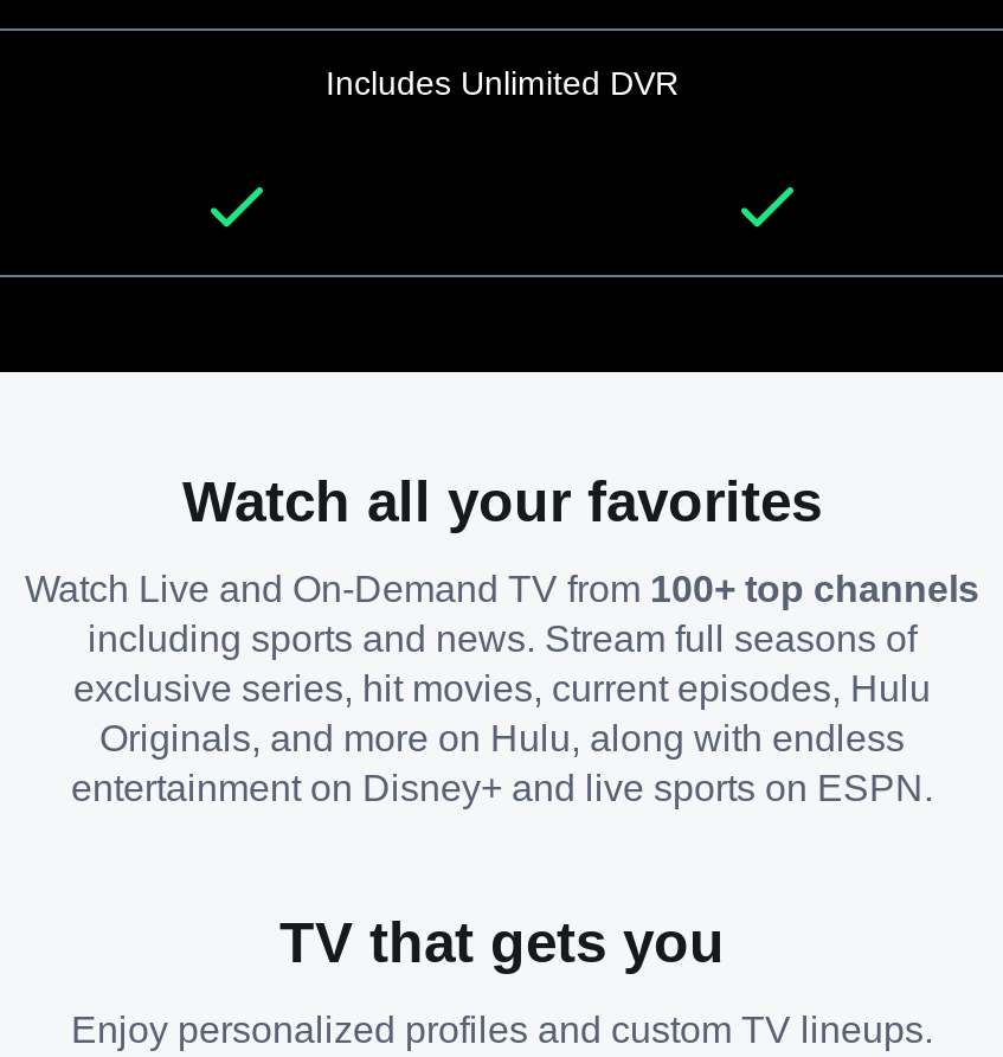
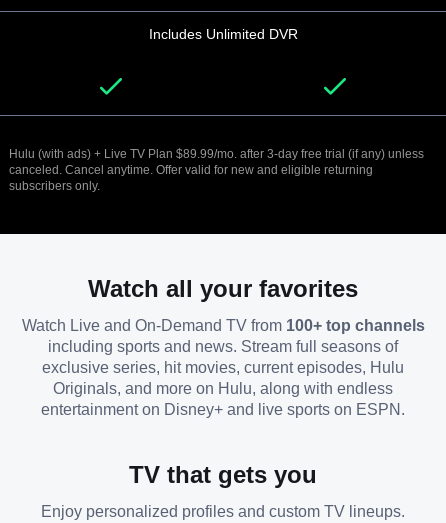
none -> [9,147,424,193] Hulu (with ads) + Live TV Plan $89.99/mo. after 3-day free trial (if any) unless | canceled. Cancel anytime. Offer valid for new and eligible returning | subscribers only.

